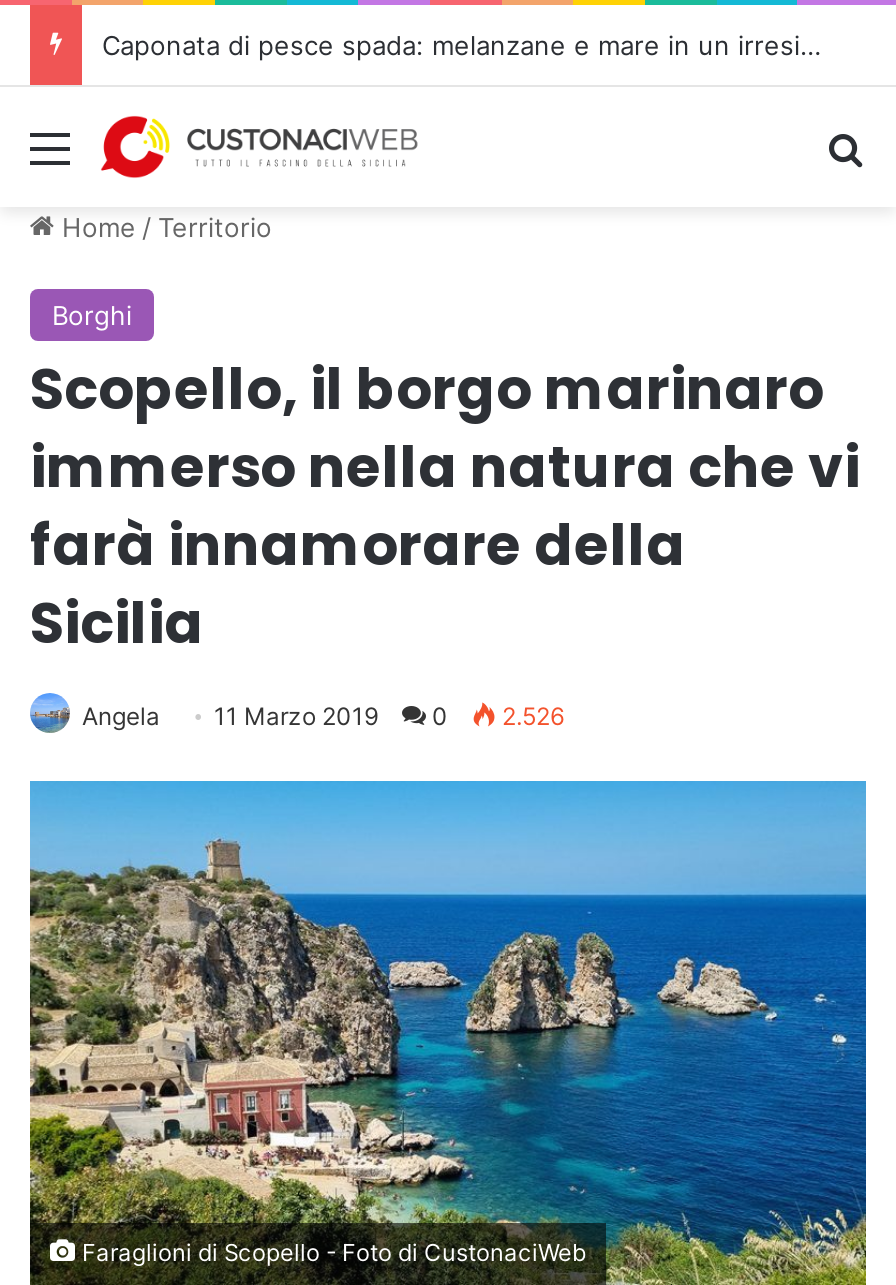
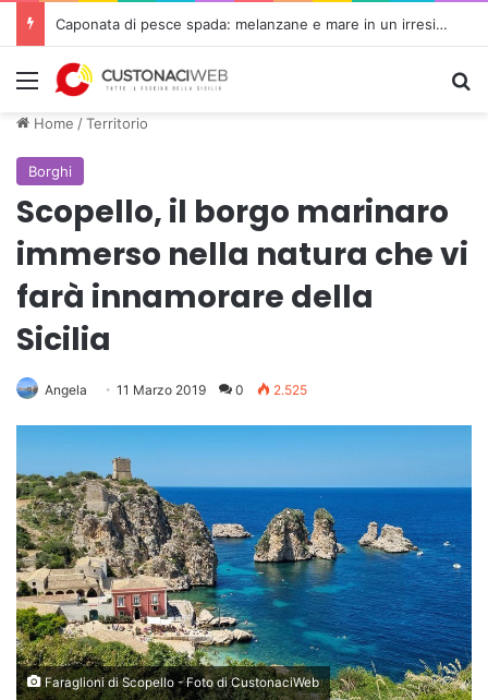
[82,701,564,731] Angela 11 Marzo 2019 0 2.526 -> [45,382,307,398] Angela 11 Marzo 2019 0 2.525

